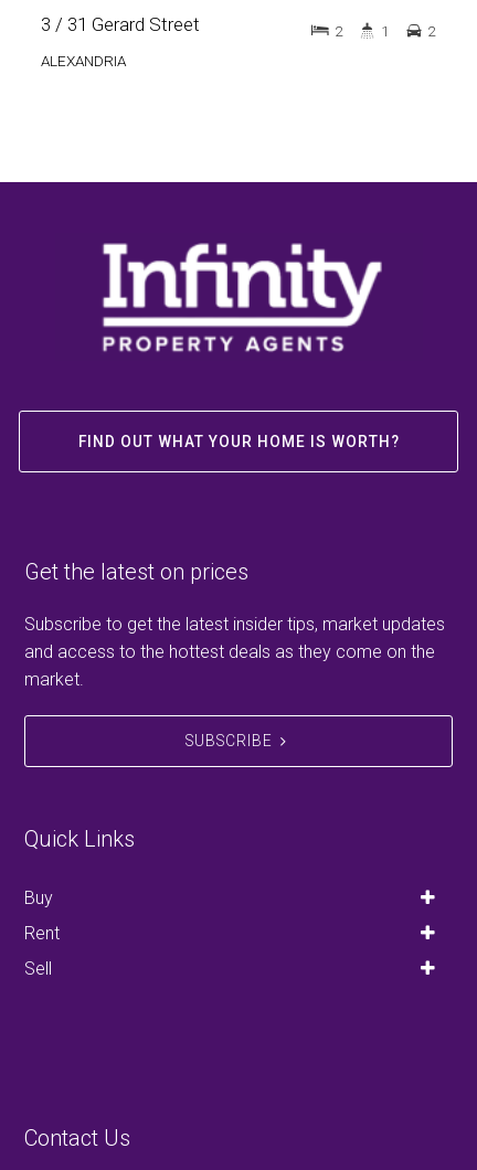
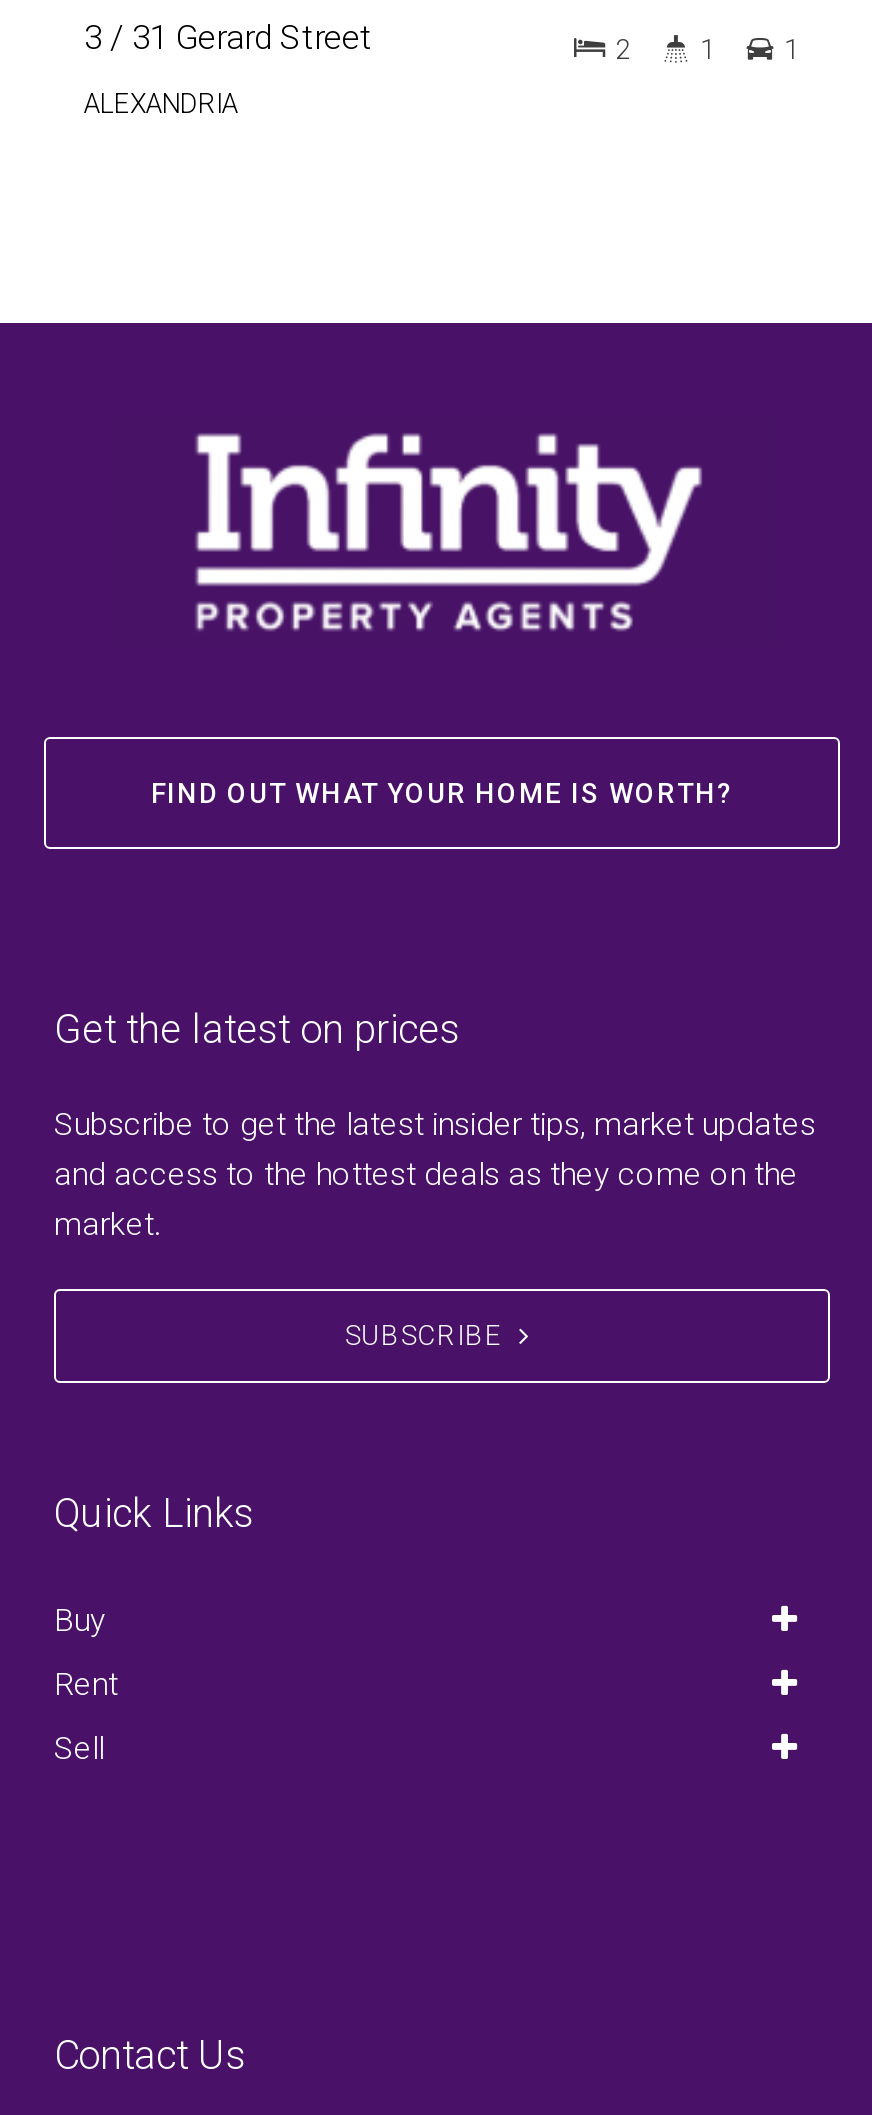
[331,22,436,40] 2 1 2 -> [610,33,800,65] 2 1 1

